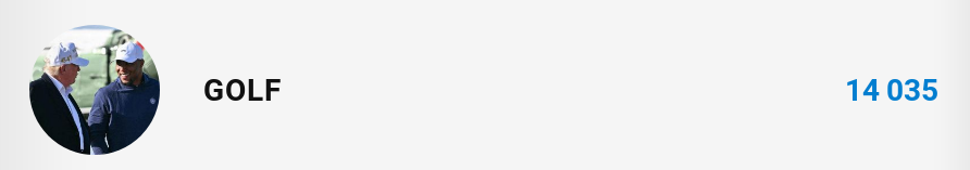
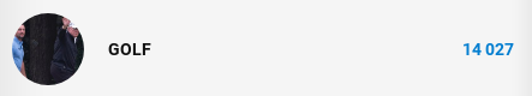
[27,25,153,155] [image] -> [11,12,82,85] [image]
[845,73,938,107] 14 035 -> [462,40,514,59] 14 027

